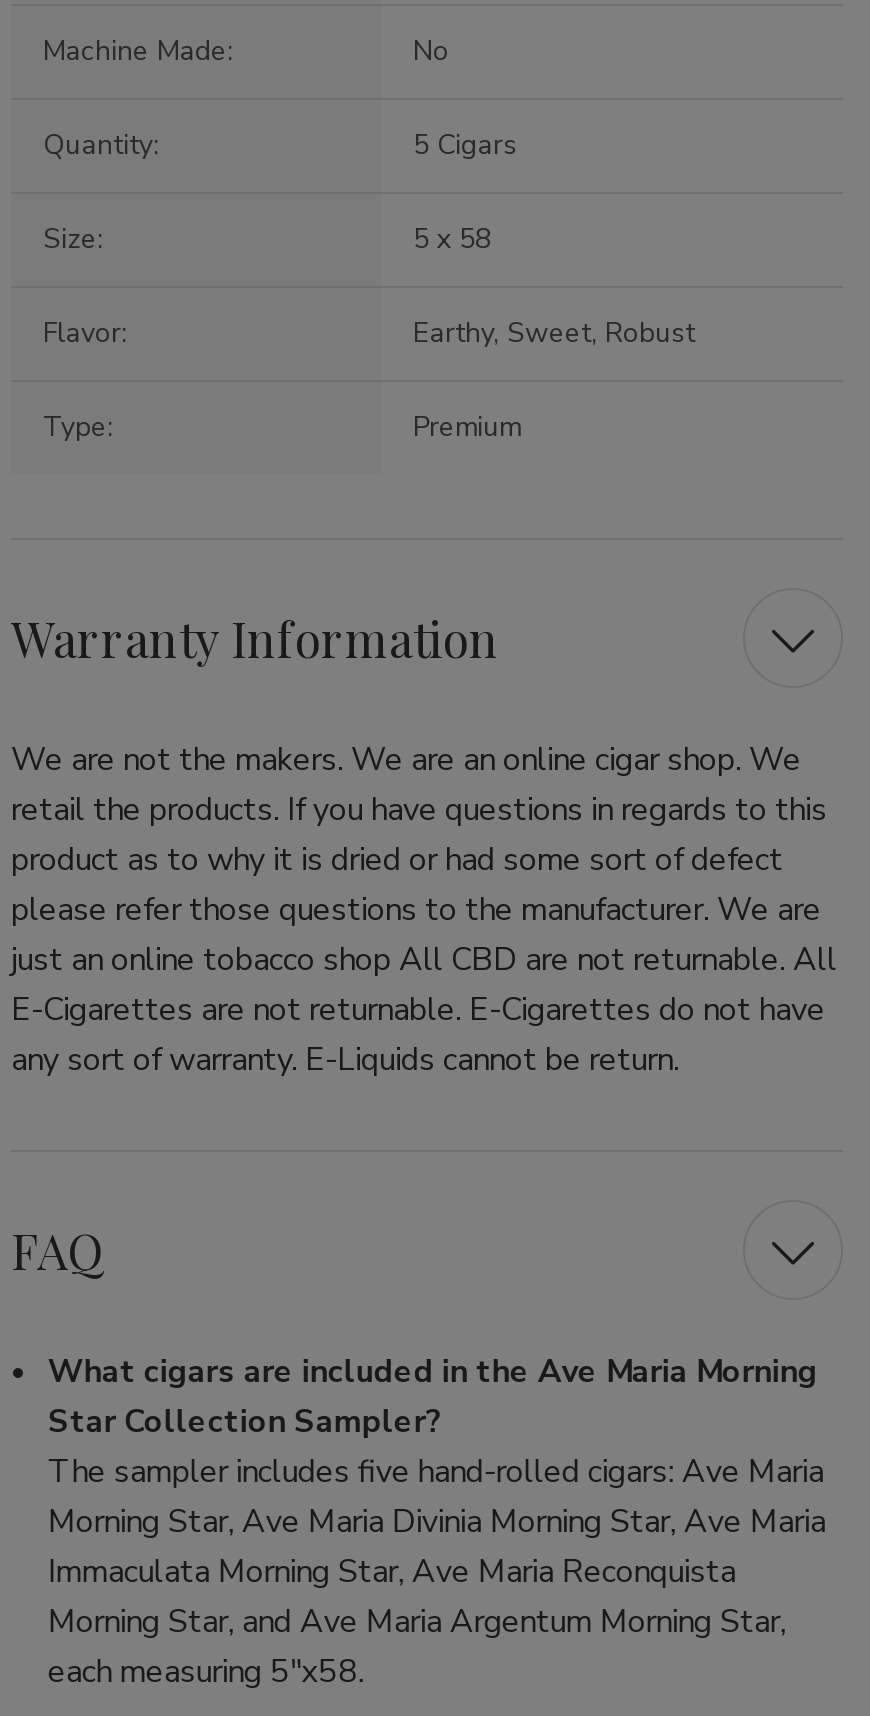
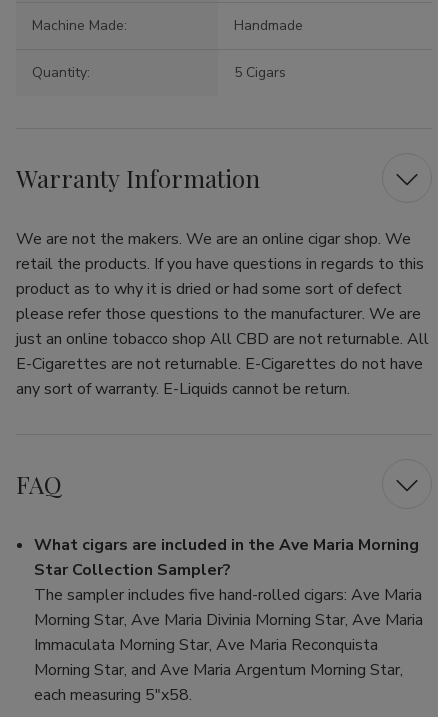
[413,32,449,70] No -> [233,16,302,35] Handmade
[43,220,695,446] Size: | 5 x 58 | Flavor: | Earthy, Sweet, Robust | Type: | Premium -> none

